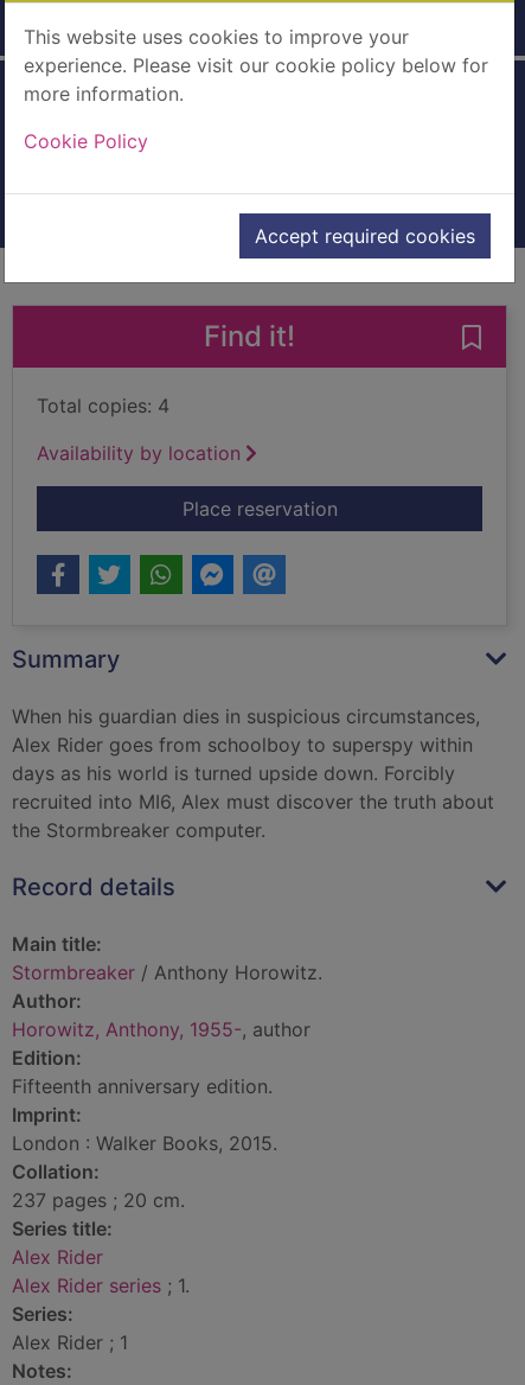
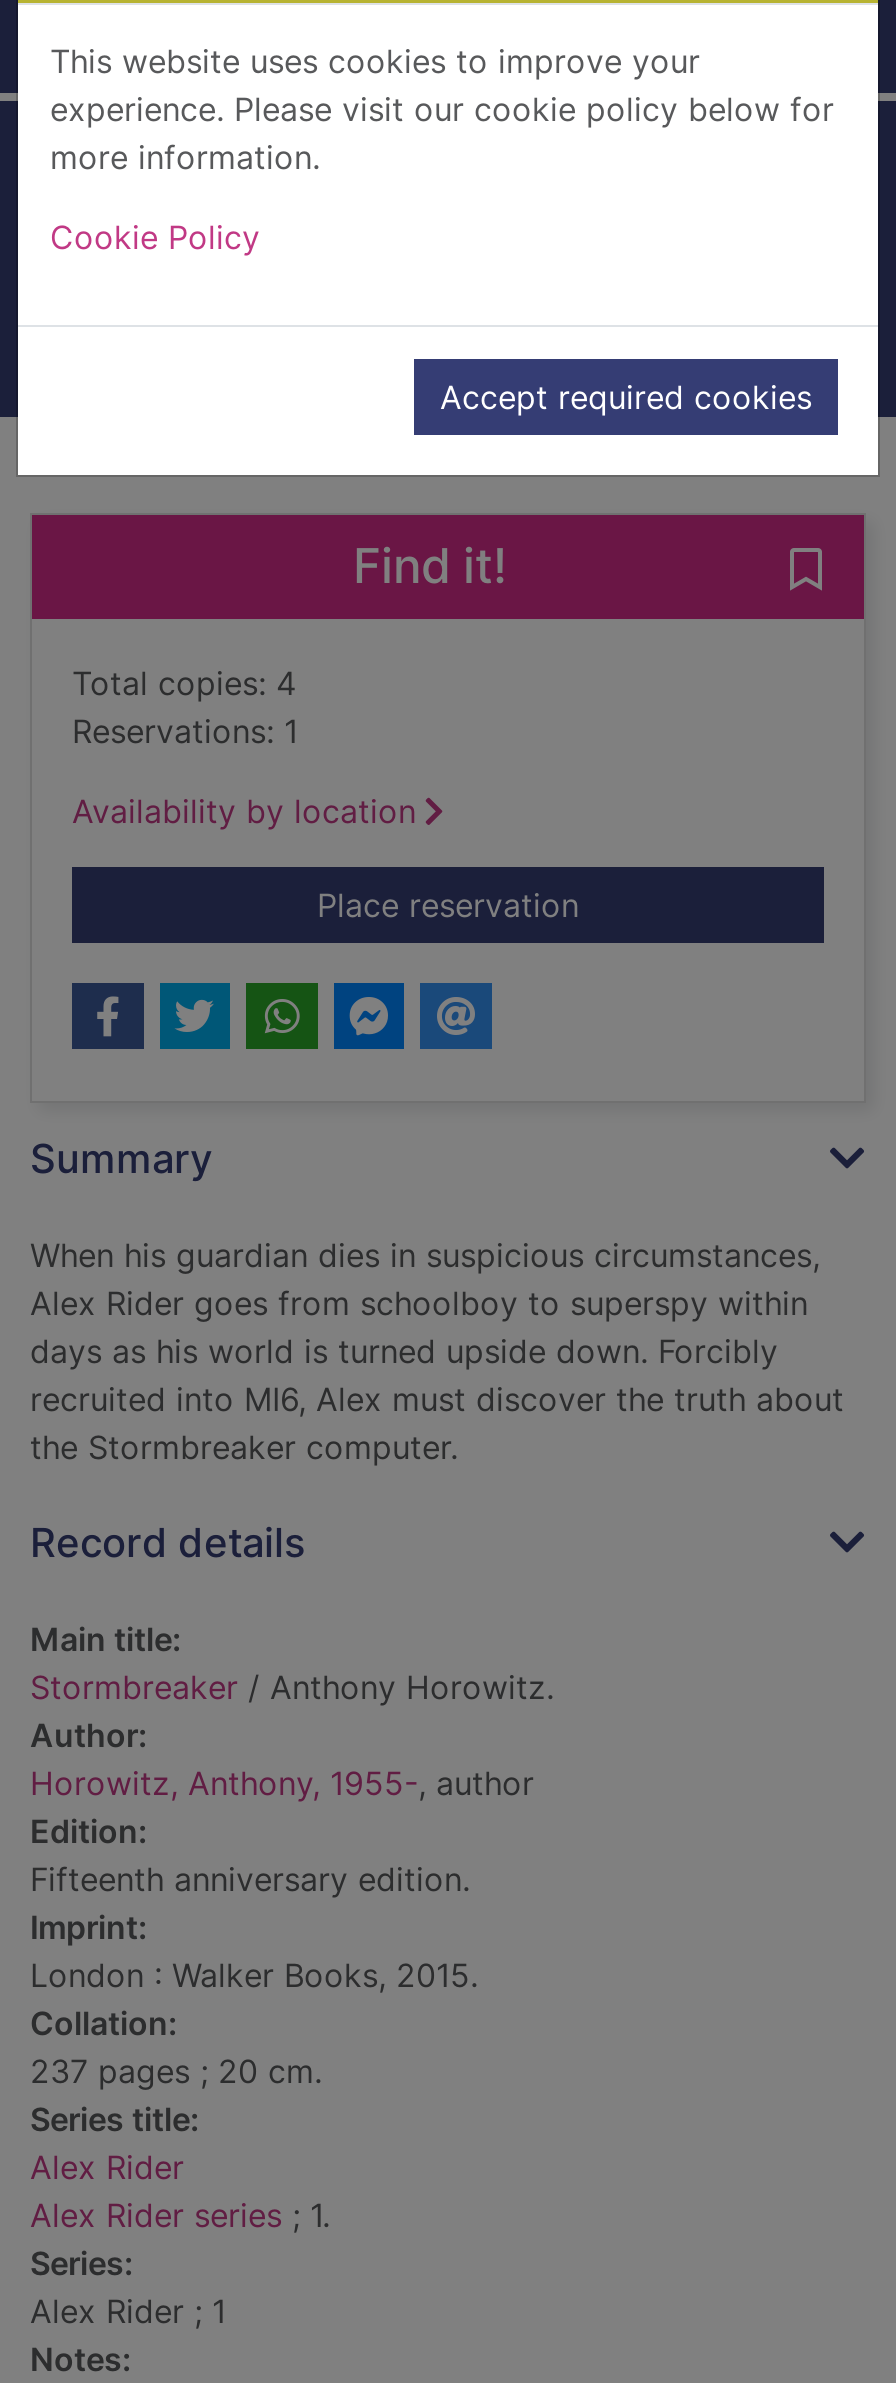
none -> [72,712,298,752] Reservations: 1

